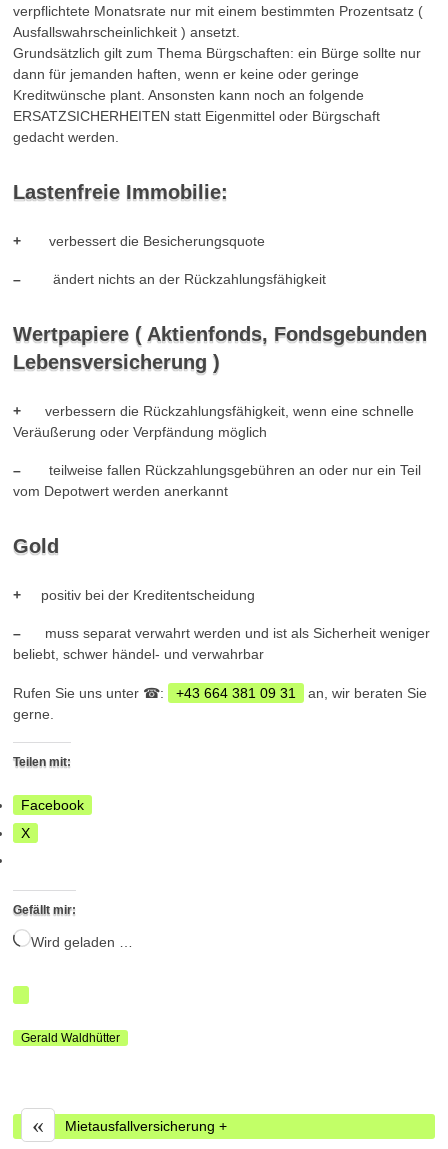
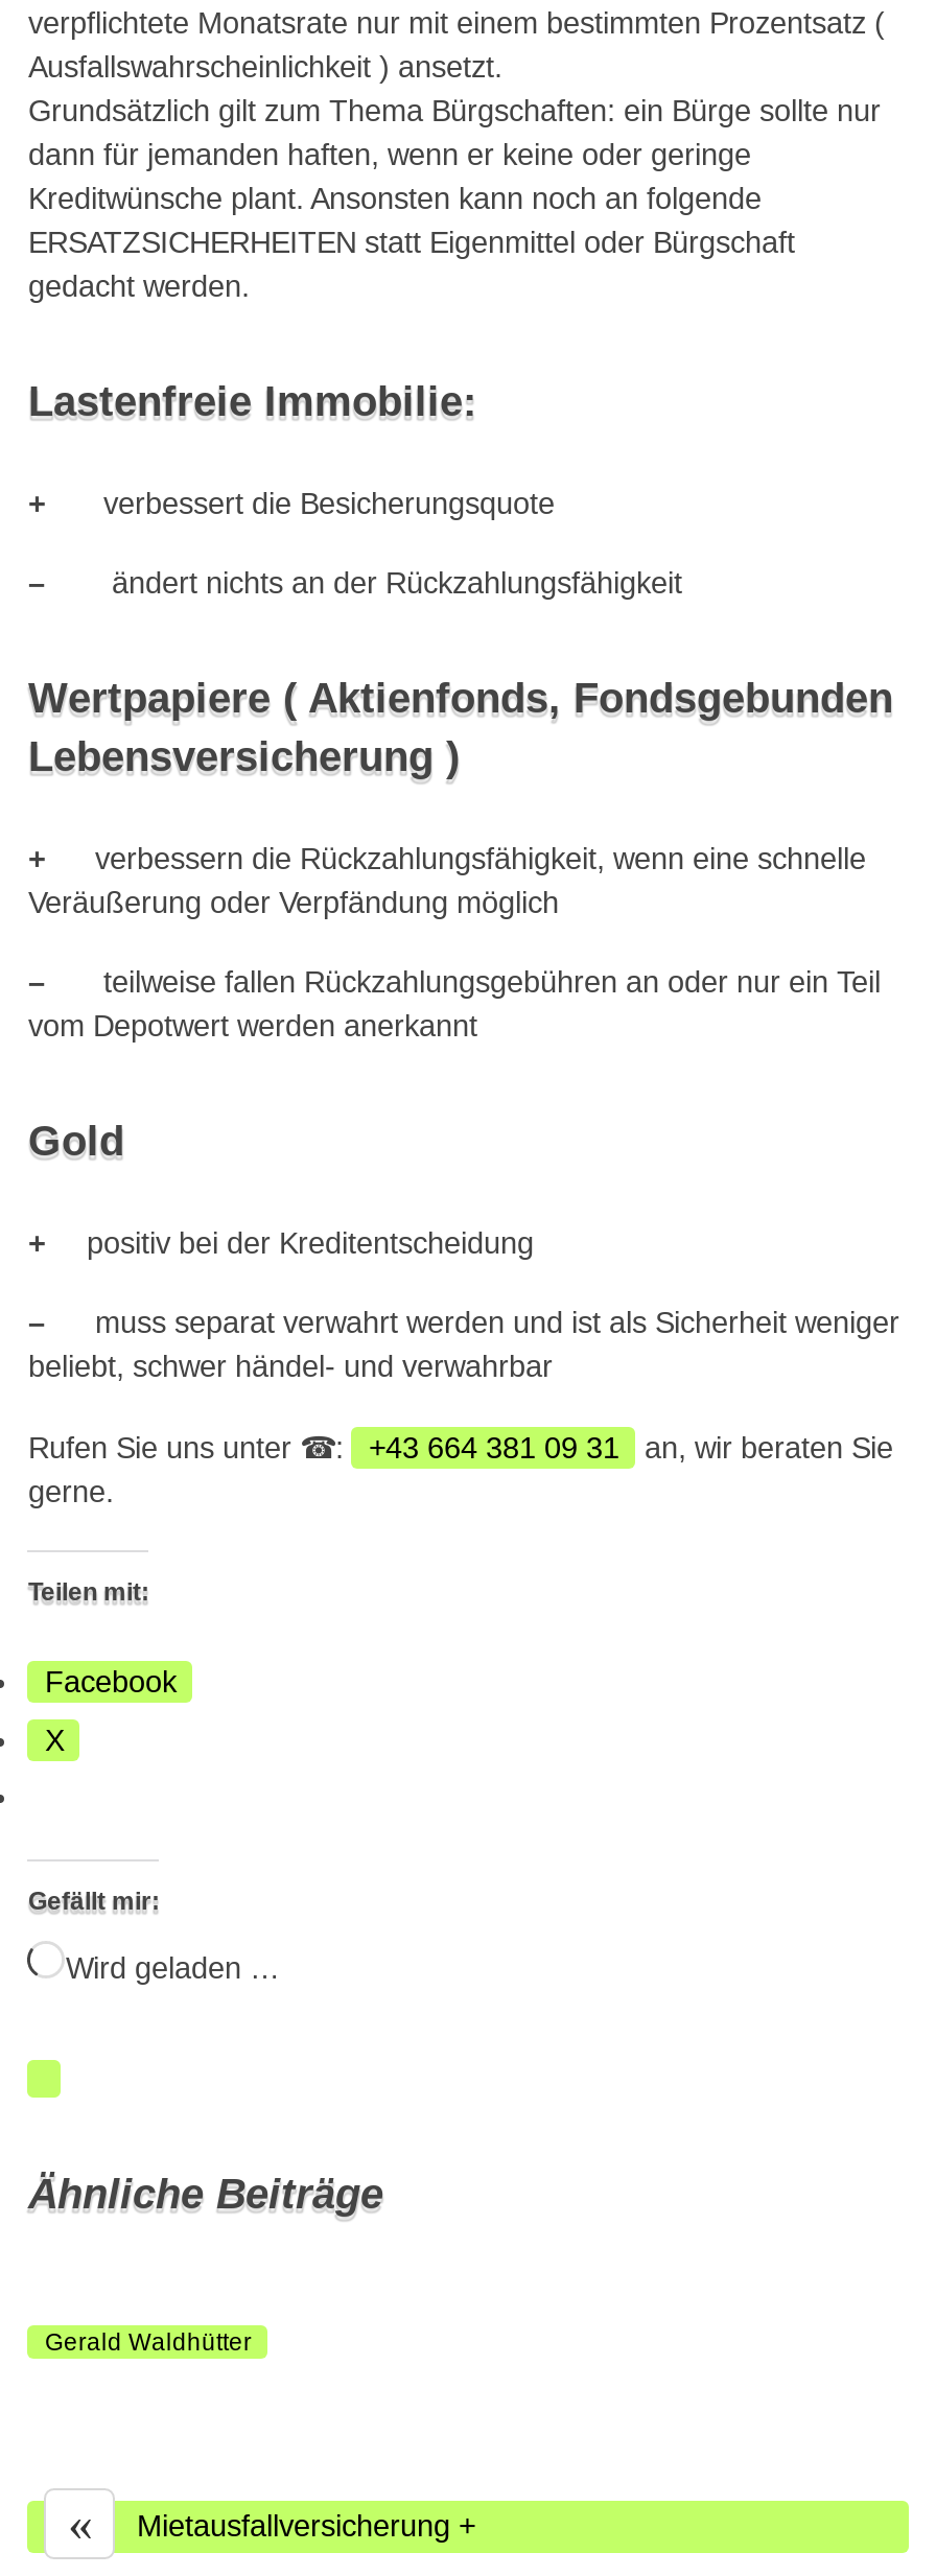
none -> [28,2170,383,2216] Ähnliche Beiträge

